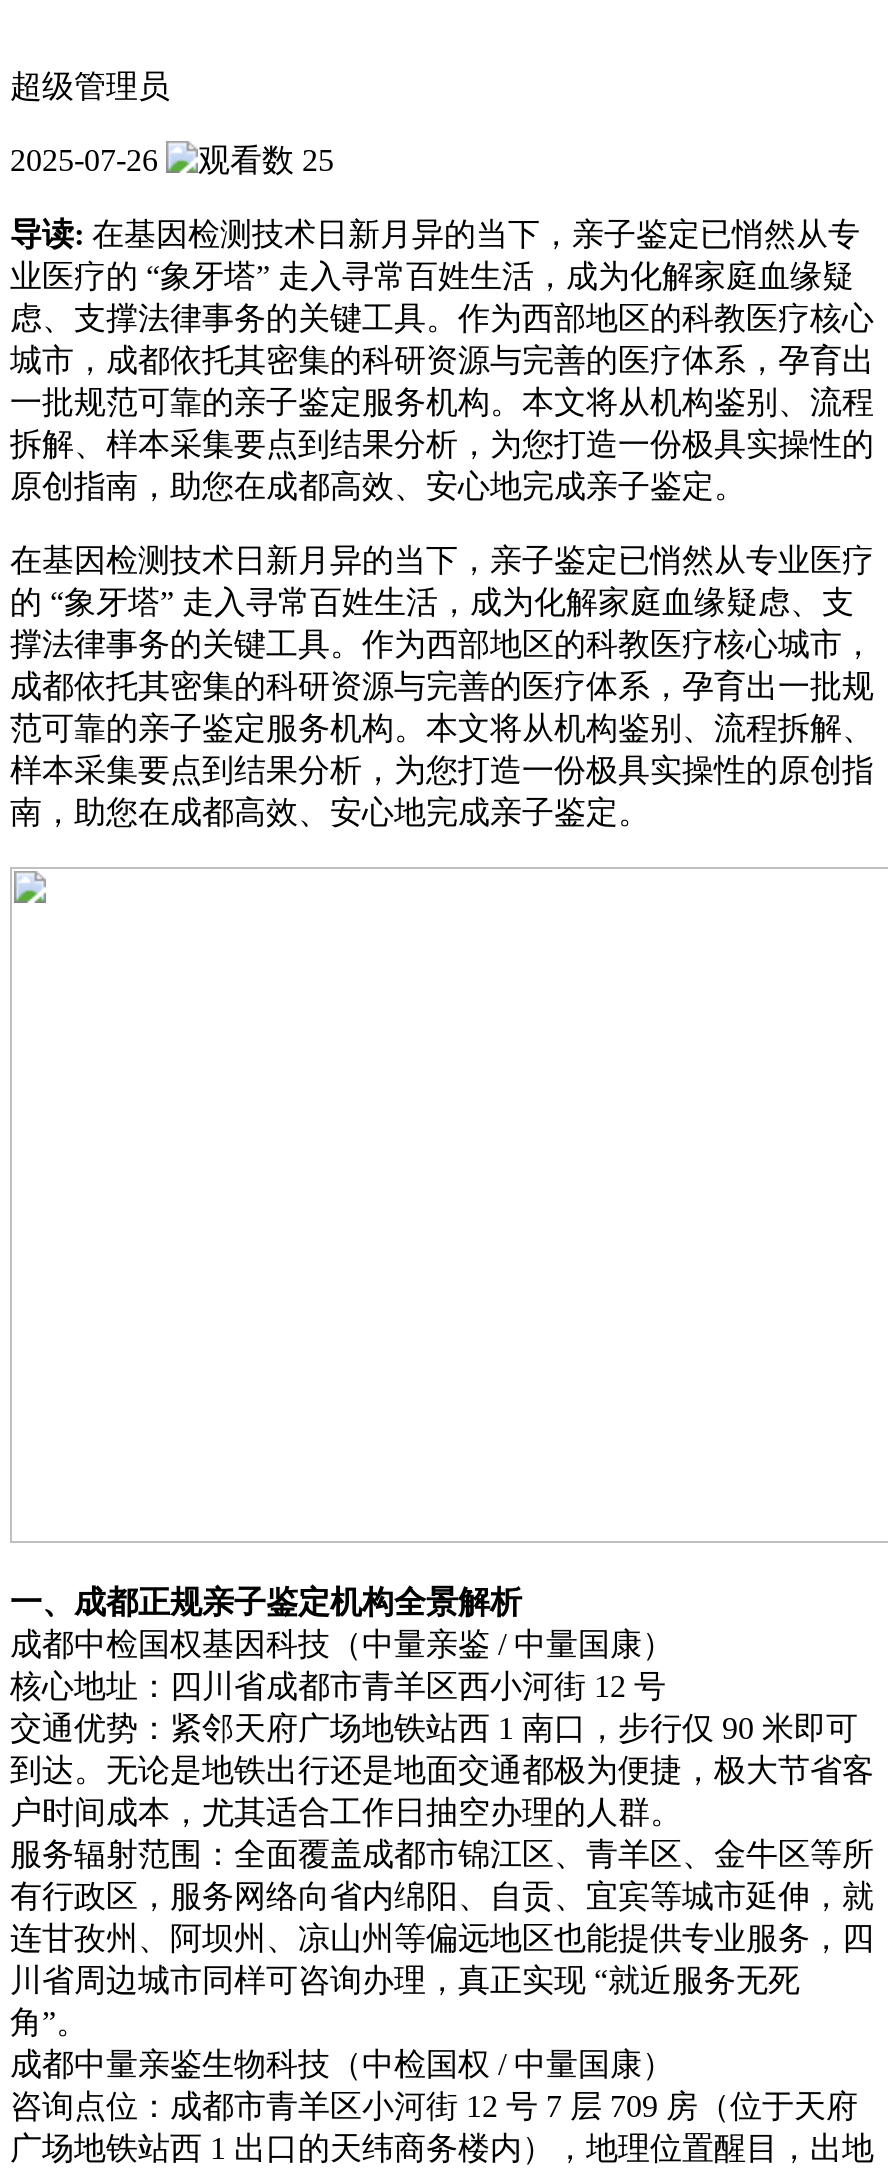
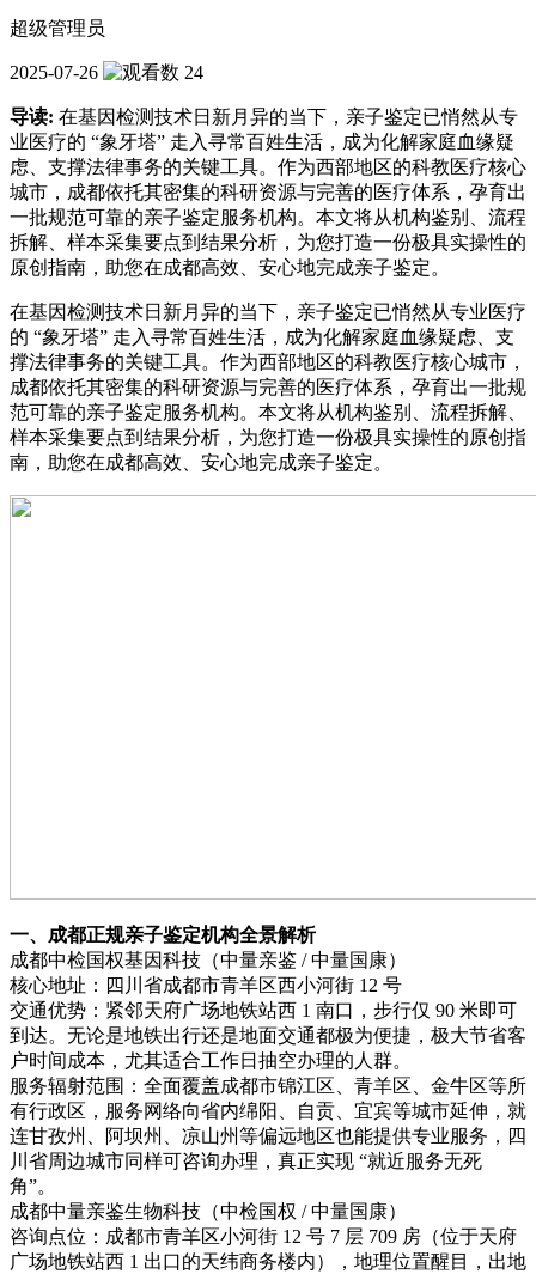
[302,143,334,177] 25 -> [184,62,203,82] 24

